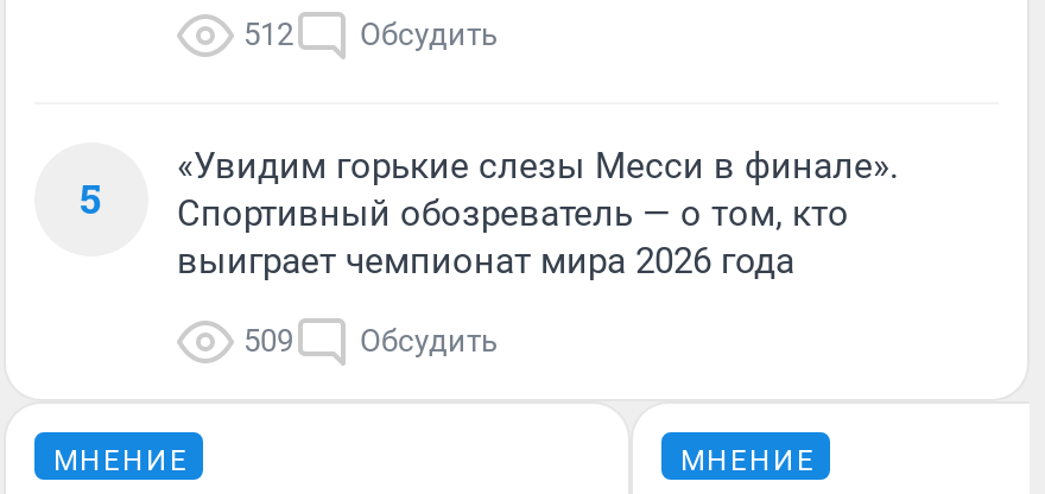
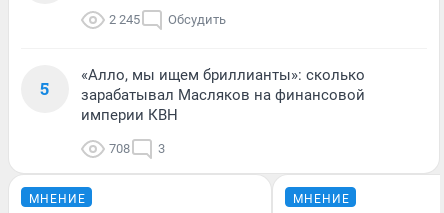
[243,17,498,52] 512 Обсудить -> [109,12,226,27] 2 245 Обсудить
[177,145,899,283] «Увидим горькие слезы Месси в финале». | Спортивный обозреватель — о том, кто | выиграет чемпионат мира 2026 года -> [81,66,365,124] «Алло, мы ищем бриллианты»: сколько | зарабатывал Масляков на финансовой | империи КВН
[243,323,498,359] 509 | Обсудить -> [109,141,165,156] 708 | 3

